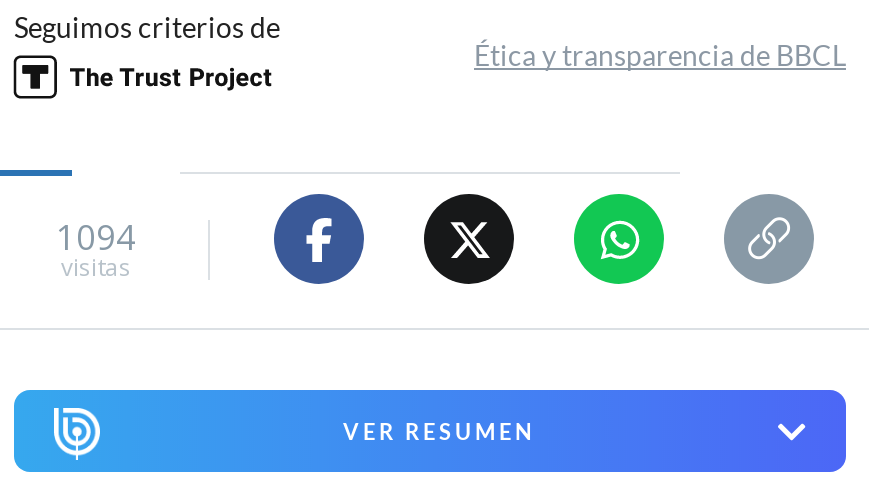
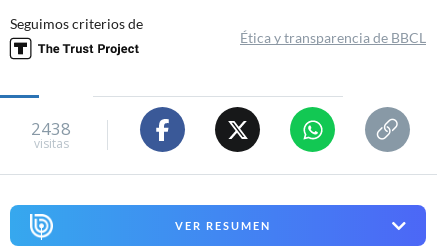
[56,214,136,260] 1094 -> [31,117,71,140] 2438

